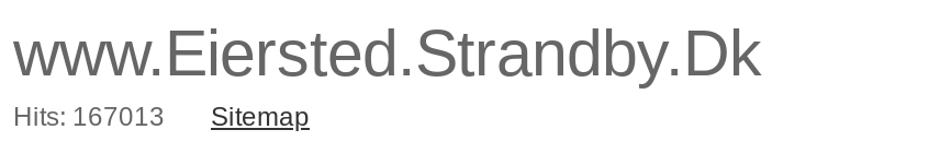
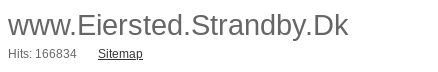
[13,102,310,132] Hits: 167013 Sitemap -> [8,47,143,61] Hits: 166834 Sitemap

